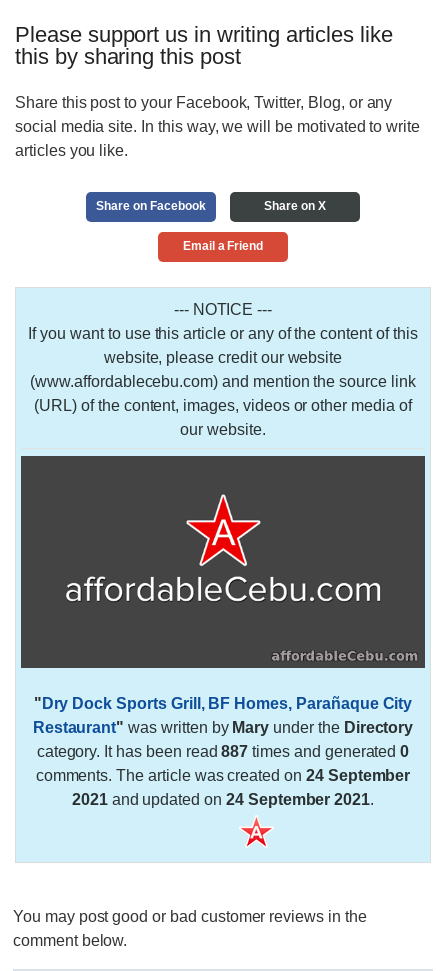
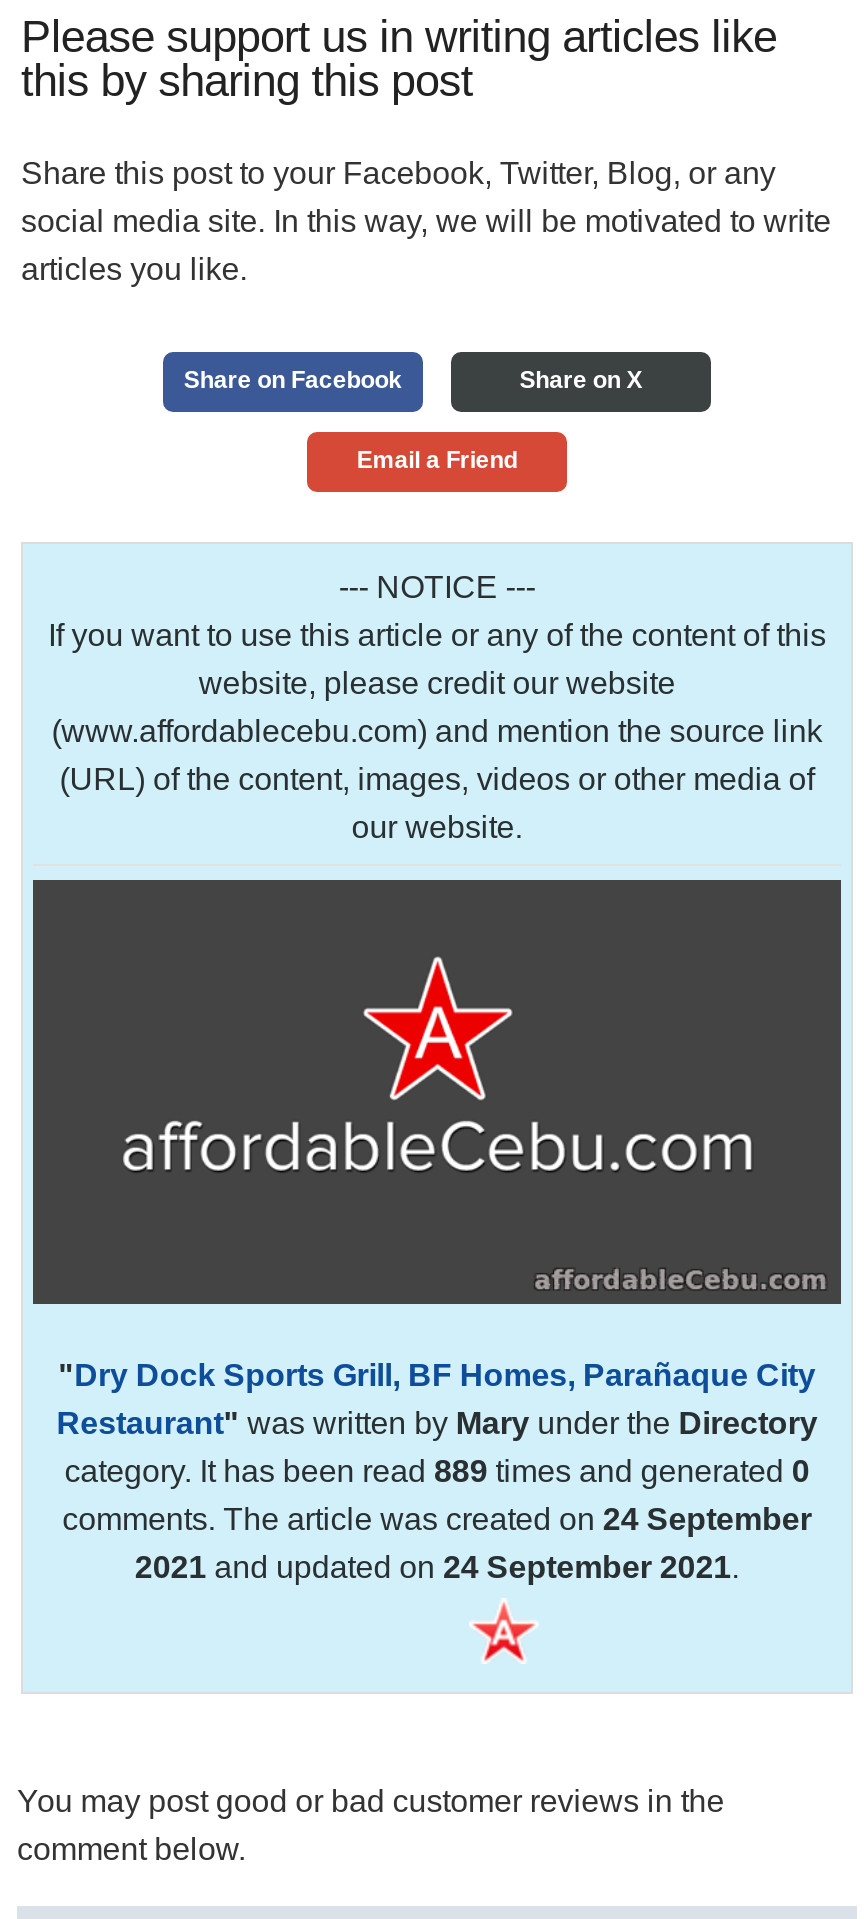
[37,743,409,760] category. It has been read 887 times and generated 0 -> [64,1453,810,1487] category. It has been read 889 times and generated 0

